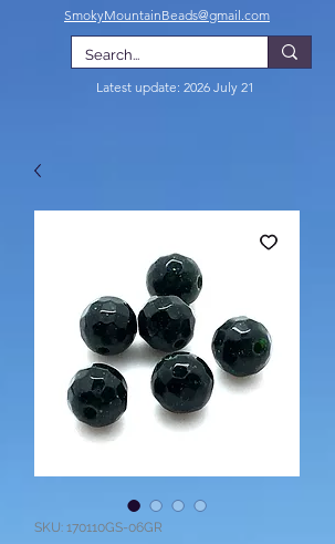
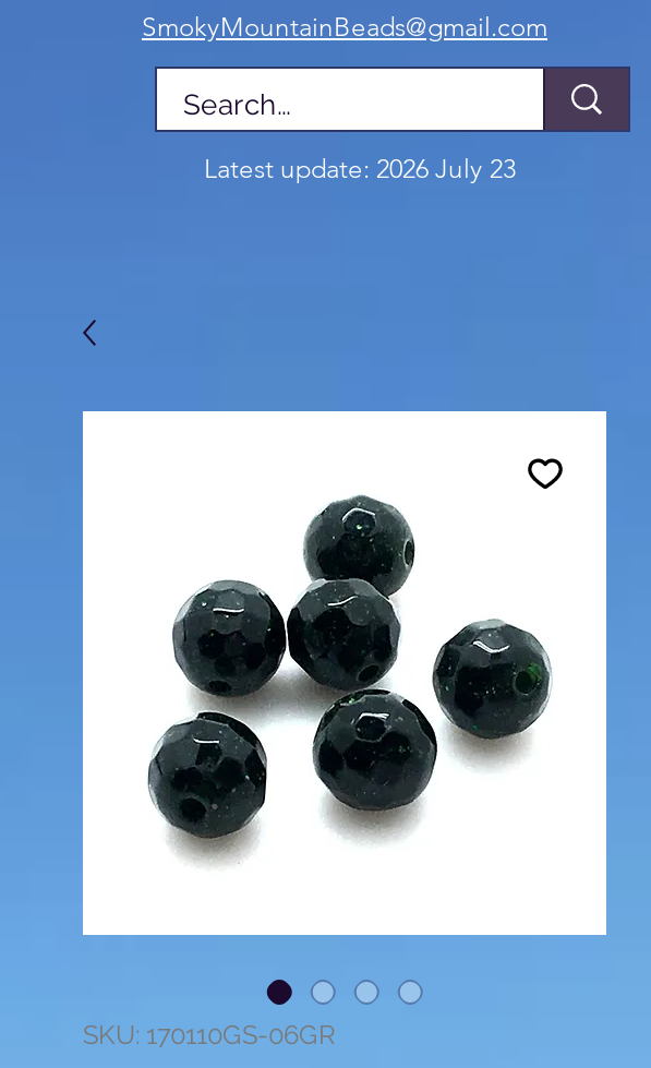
[96,79,254,95] Latest update: 2026 July 21 -> [204,152,516,184] Latest update: 2026 July 23

